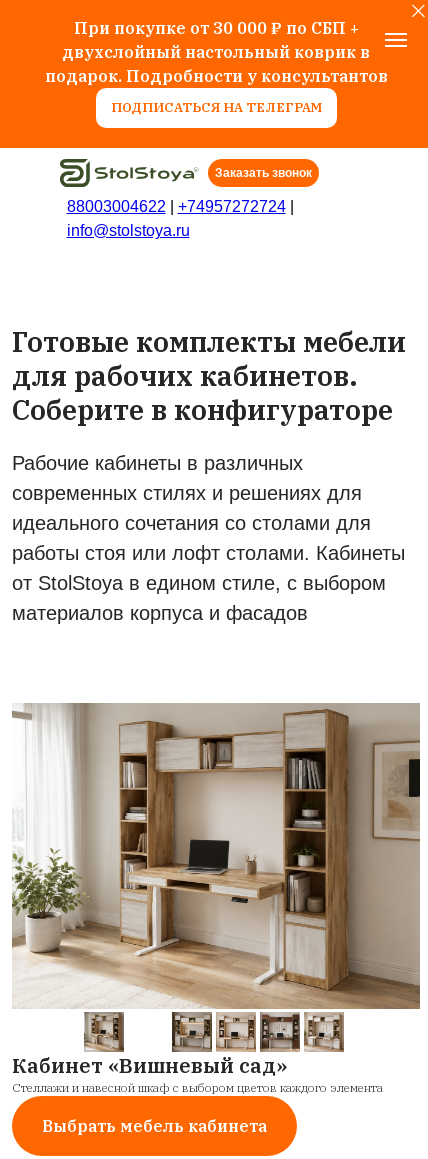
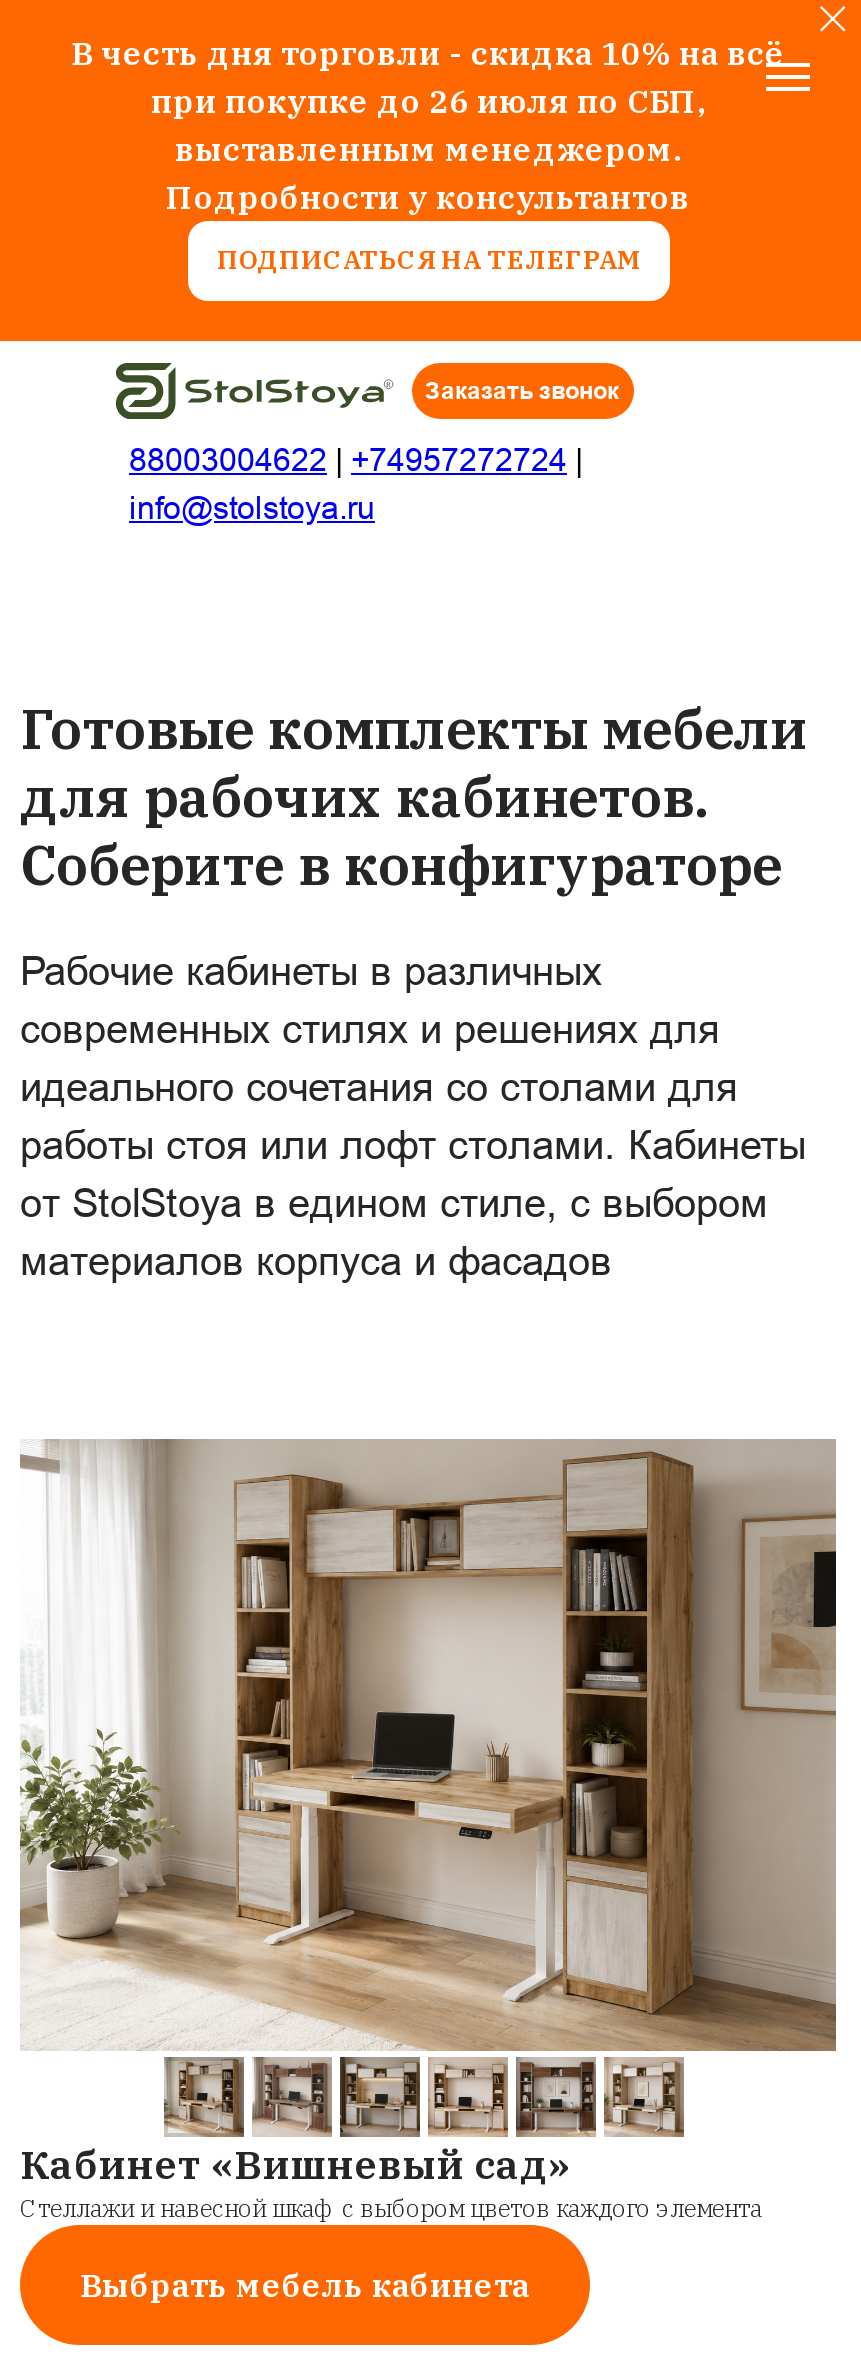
[44,18,387,86] При покупке от 30 000 ₽ по СБП + | двухслойный настольный коврик в | подарок. Подробности у консультантов -> [71,33,785,217] В честь дня торговли - скидка 10% на всё | при покупке до 26 июля по СБП, | выставленным менеджером. | Подробности у консультантов
none -> [250,2055,334,2133] [image]

